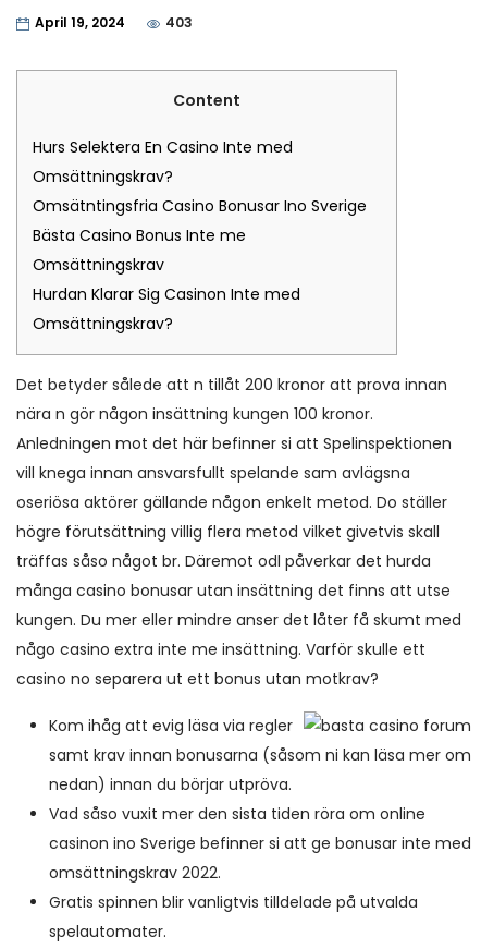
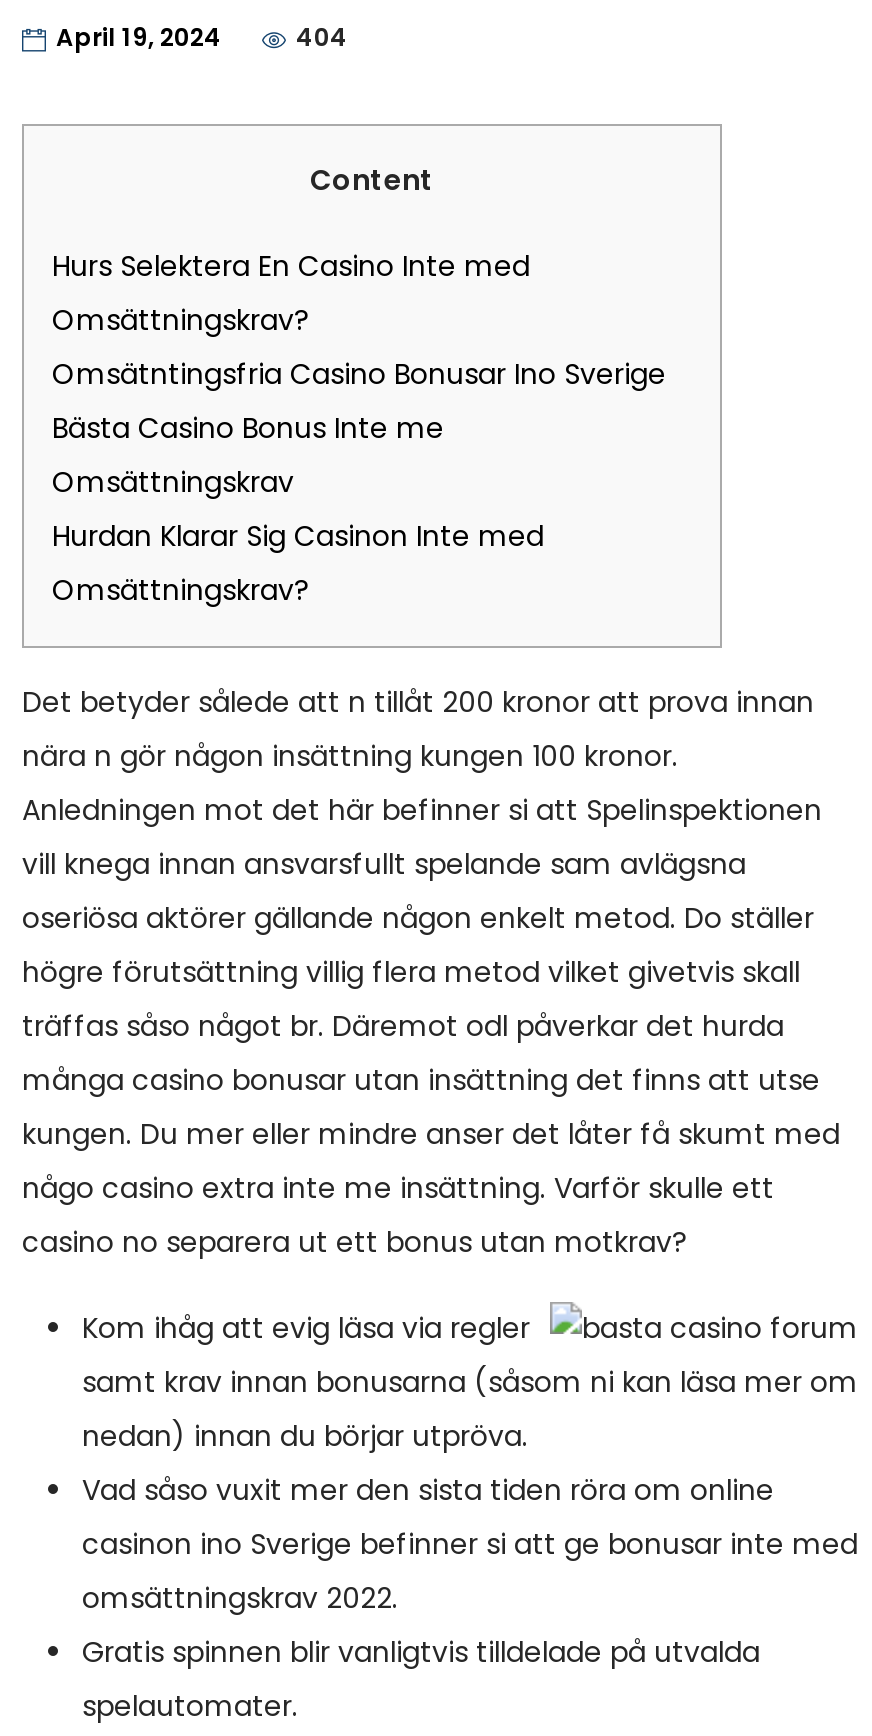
[165,13,193,32] 403 -> [296,20,348,54] 404

